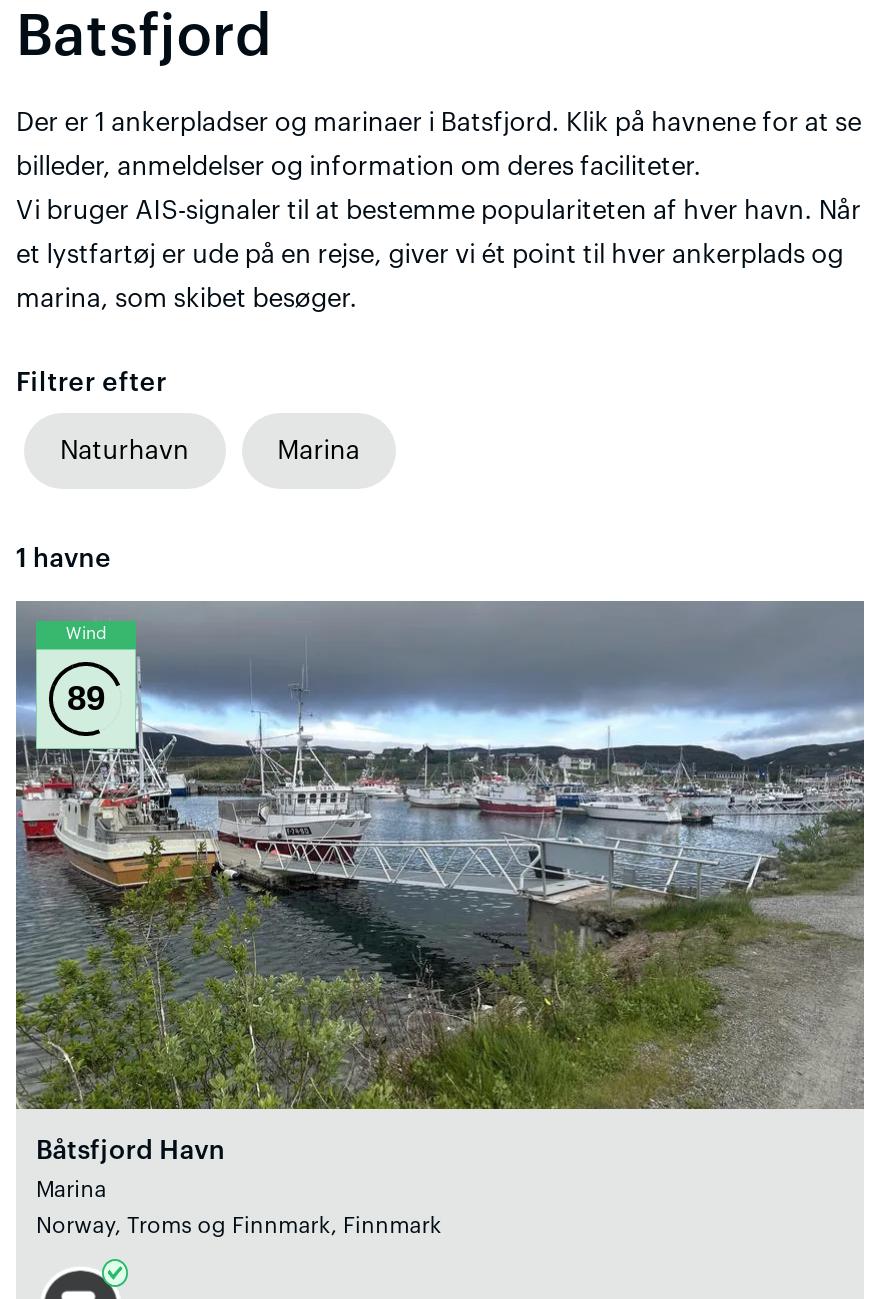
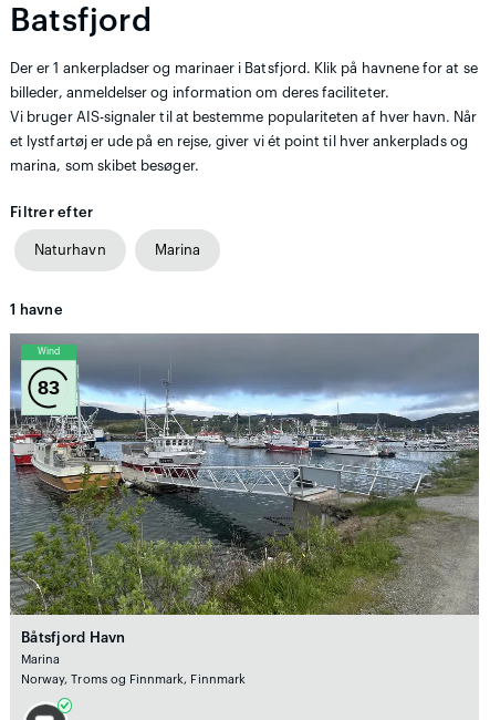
[67,678,105,717] 89 -> [38,376,60,398] 83

